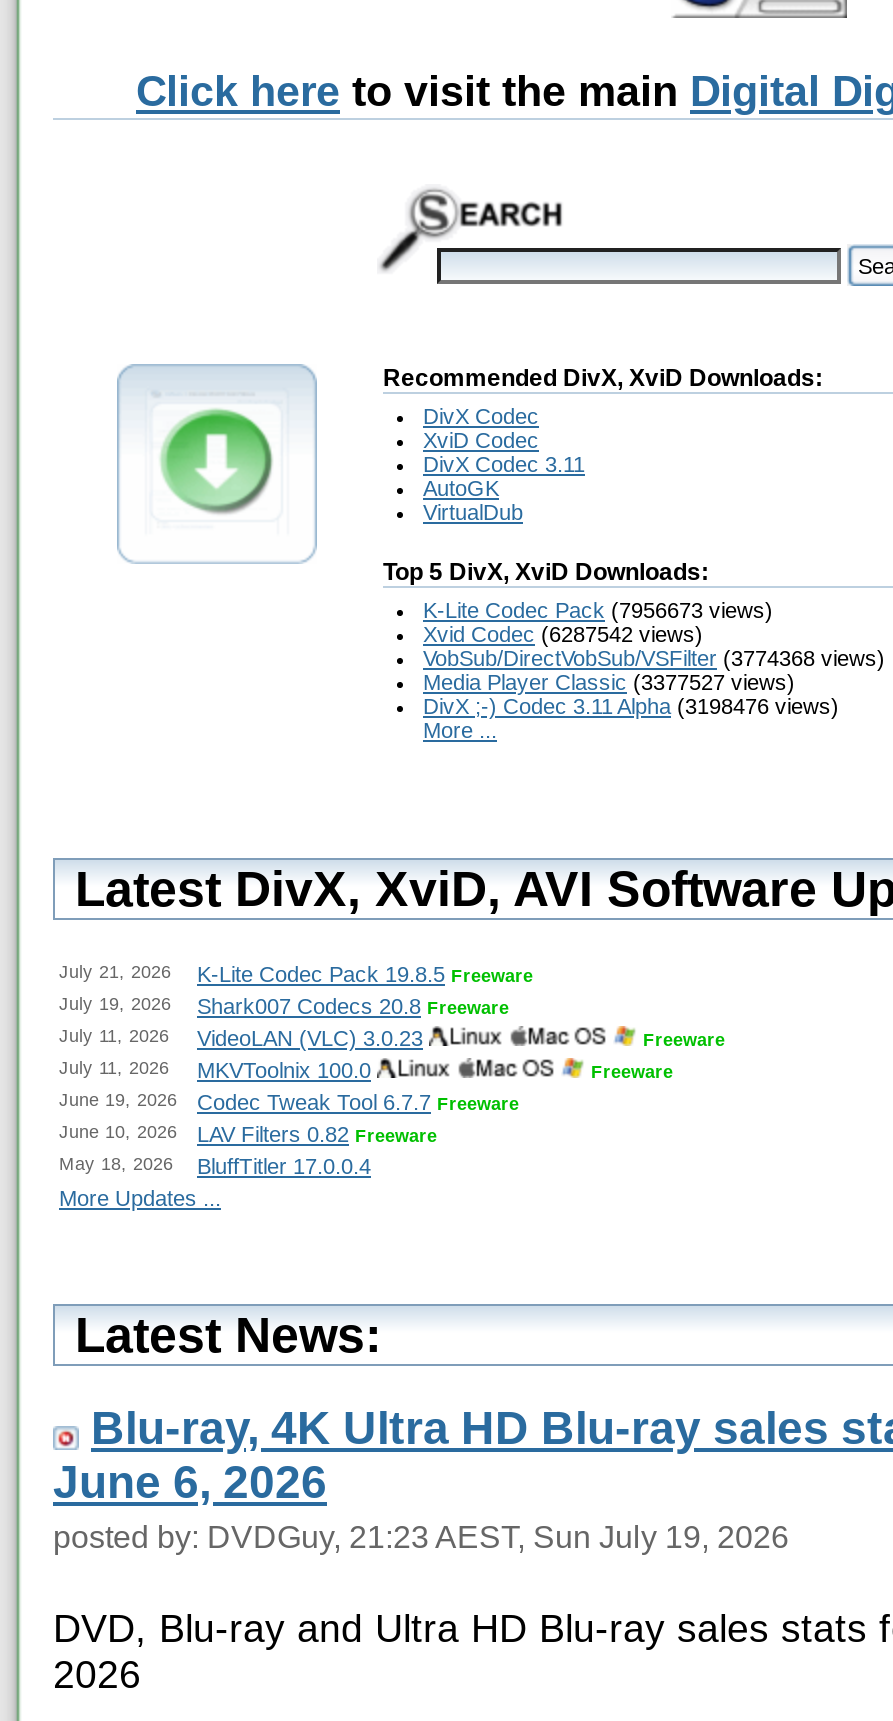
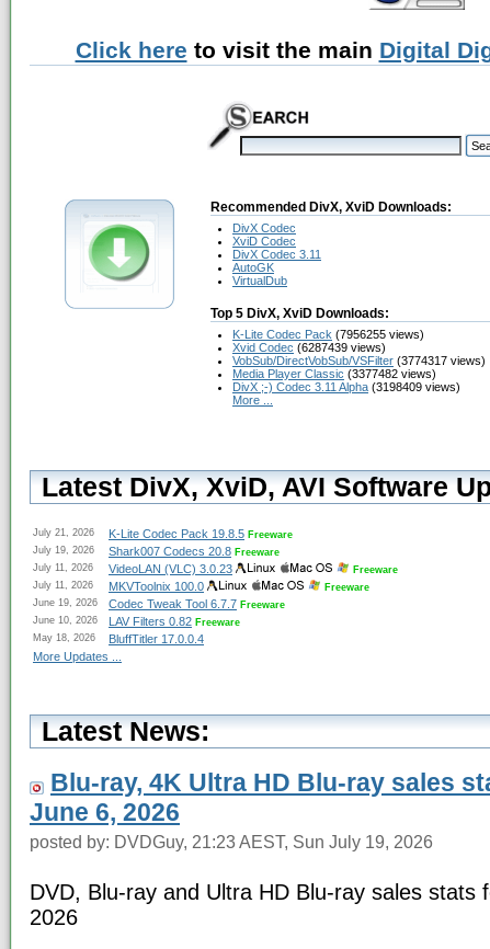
[423,598,773,622] K-Lite Codec Pack (7956673 views) -> [232,328,424,341] K-Lite Codec Pack (7956255 views)
[423,622,703,646] Xvid Codec(6287542 views) -> [232,341,386,354] Xvid Codec(6287439 views)
[423,646,885,670] VobSub/DirectVobSub/VSFilter (3774368 views) -> [232,354,486,367] VobSub/DirectVobSub/VSFilter (3774317 views)
[423,670,795,694] Media Player Classic(3377527 views) -> [232,367,436,380] Media Player Classic(3377482 views)
[423,694,839,718] DivX ;-) Codec 3.11 Alpha (3198476 views) -> [232,380,460,393] DivX ;-) Codec 3.11 Alpha (3198409 views)

